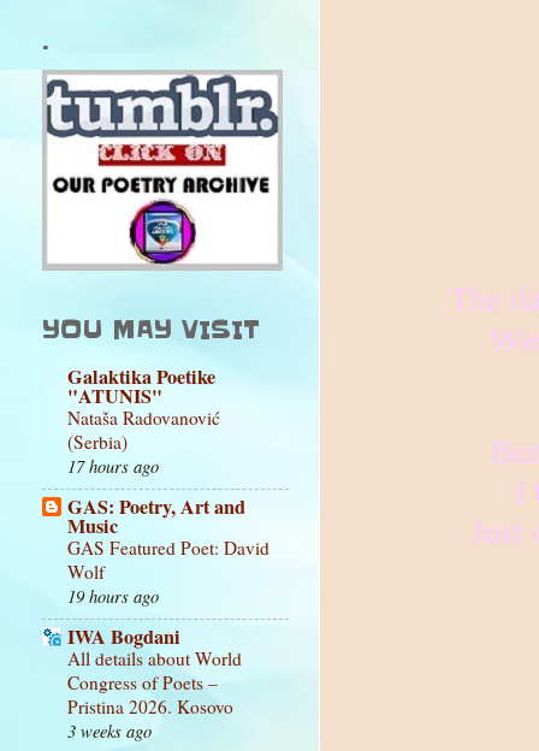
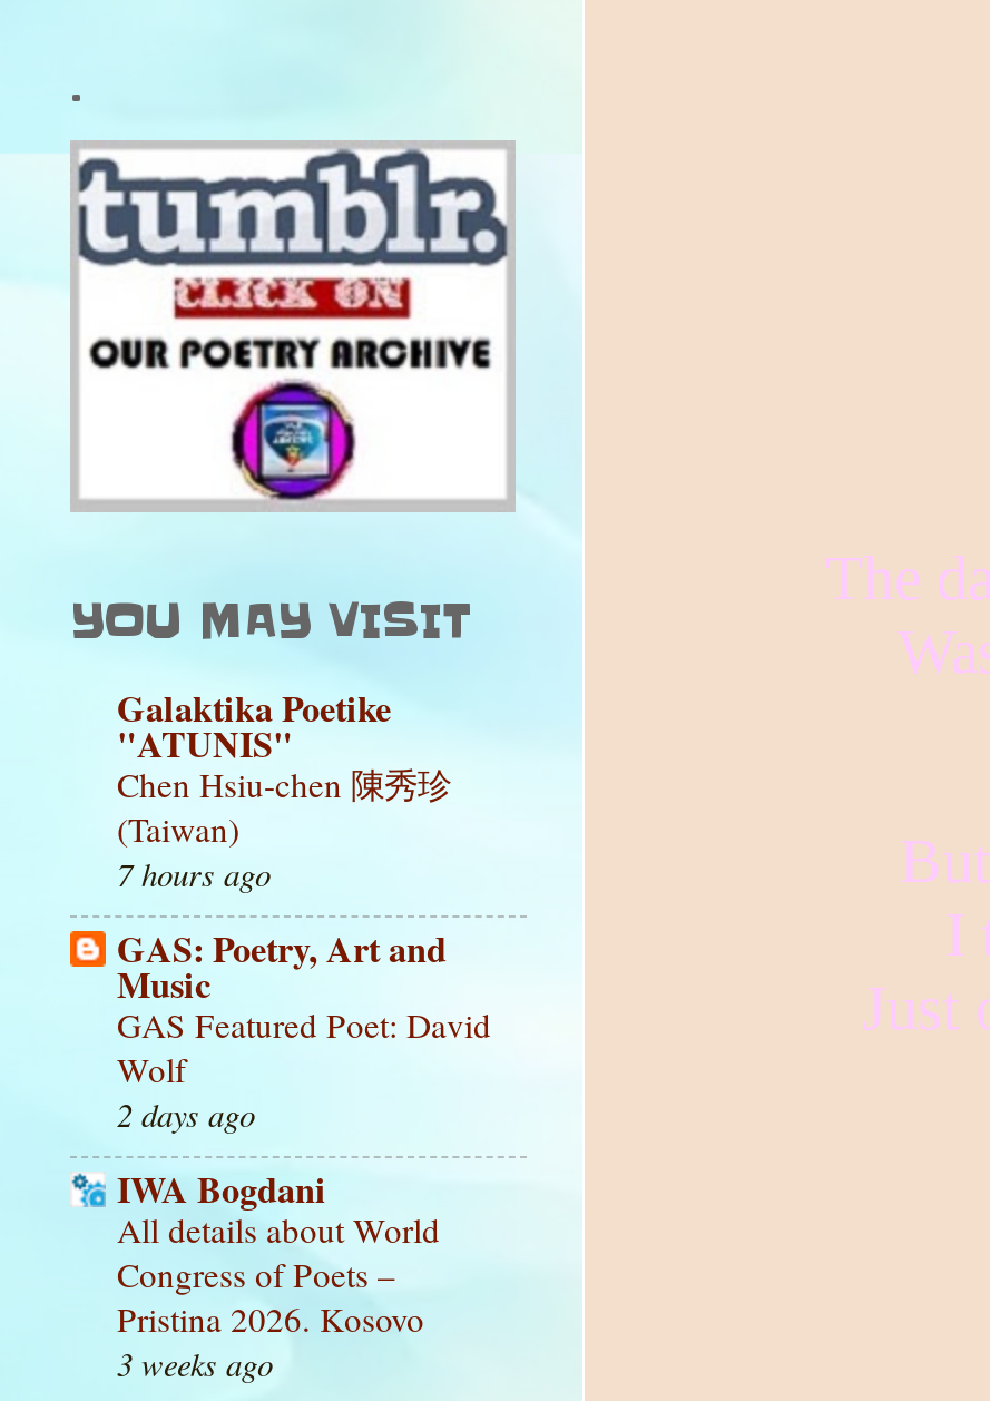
[67,405,220,477] Nataša Radovanović | (Serbia) | 17 hours ago -> [117,761,451,895] Chen Hsiu-chen 陳秀珍 | (Taiwan) | 7 hours ago
[67,583,159,607] 19 hours ago -> [117,1091,255,1135] 2 days ago

